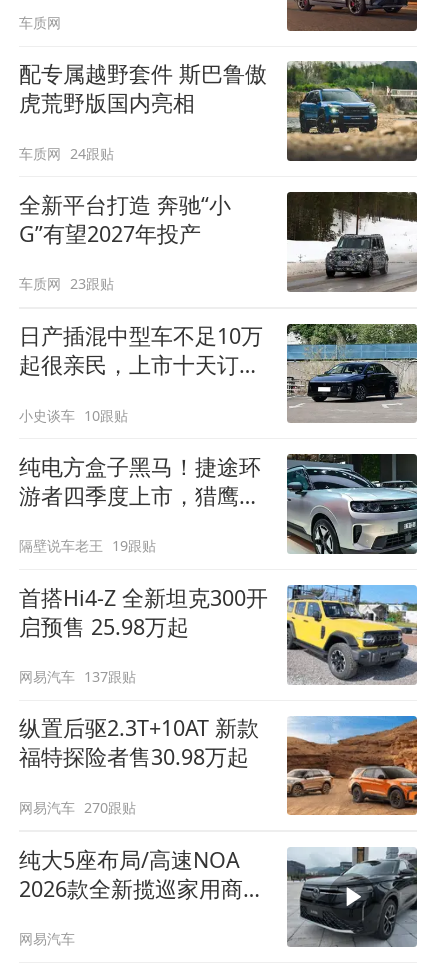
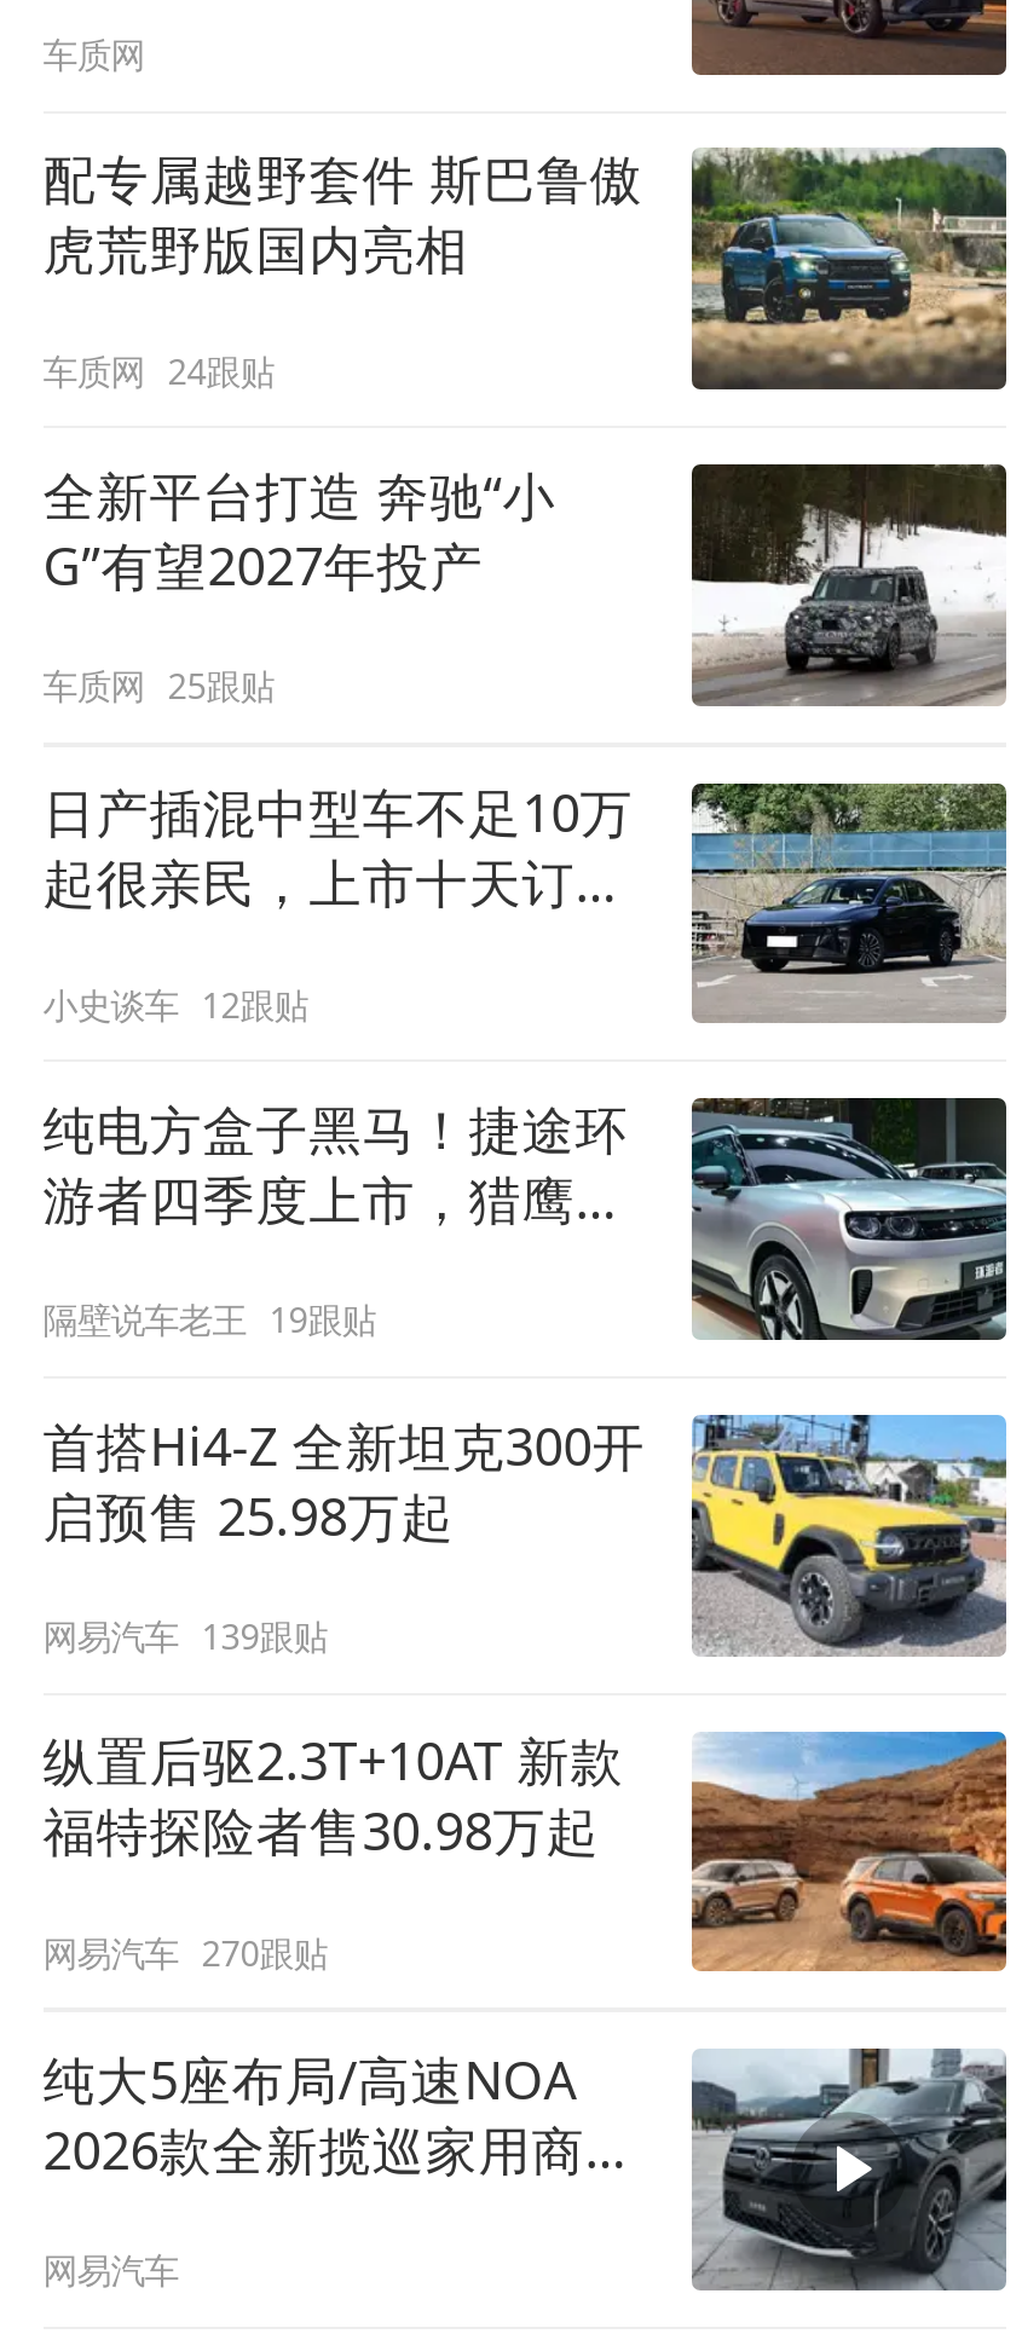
[19,274,114,293] 车质网 23跟贴 -> [43,663,274,709] 车质网 25跟贴
[19,406,128,425] 小史谈车 10跟贴 -> [43,981,308,1027] 小史谈车 12跟贴
[19,667,136,686] 网易汽车 137跟贴 -> [43,1613,327,1659] 网易汽车 139跟贴

